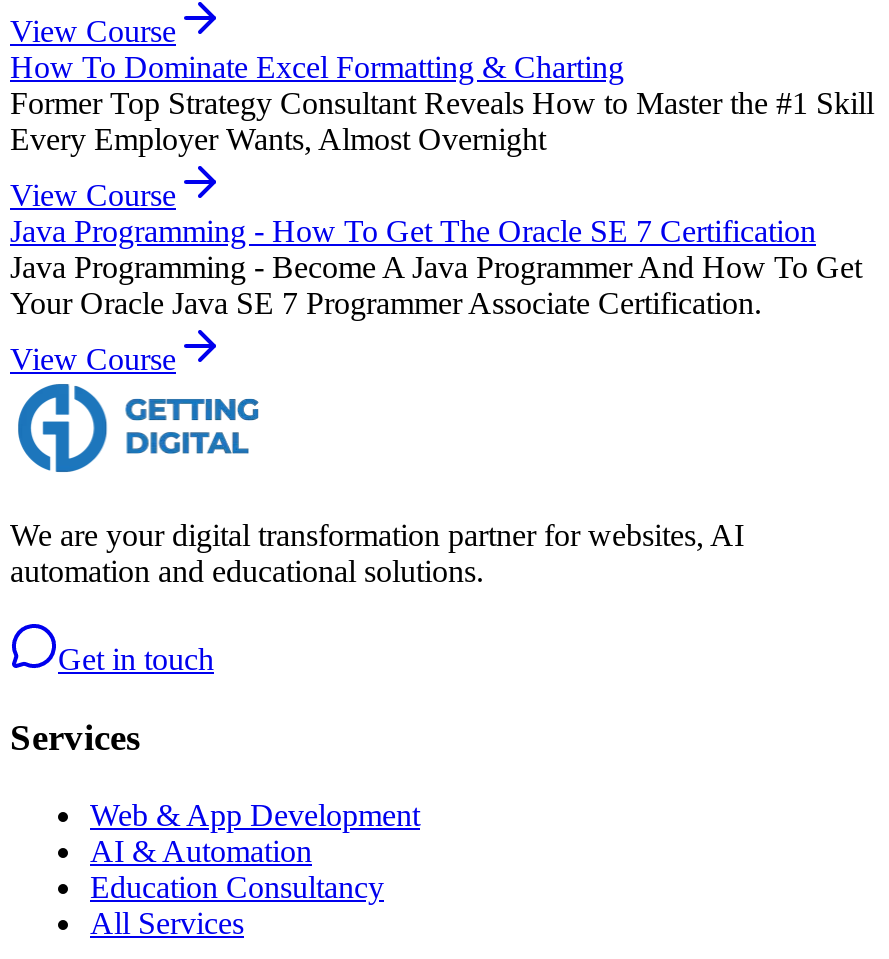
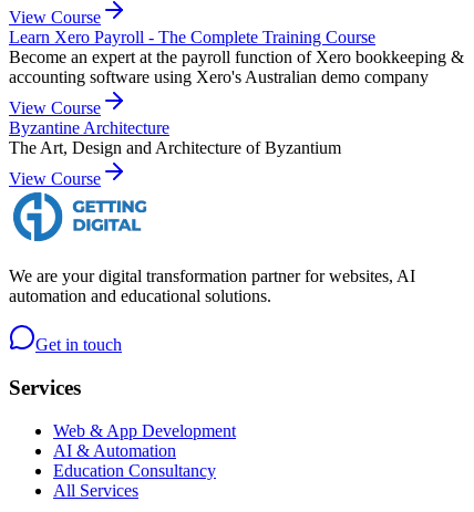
[10,50,874,156] How To Dominate Excel Formatting & Charting | Former Top Strategy Consultant Reveals How to Master the #1 Skill | Every Employer Wants, Almost Overnight -> [9,28,464,86] Learn Xero Payroll - The Complete Training Course | Become an expert at the payroll function of Xero bookkeeping & | accounting software using Xero's Australian demo company
[10,214,862,320] Java Programming - How To Get The Oracle SE 7 Certification | Java Programming - Become A Java Programmer And How To Get | Your Oracle Java SE 7 Programmer Associate Certification. -> [9,118,341,157] Byzantine Architecture | The Art, Design and Architecture of Byzantium

